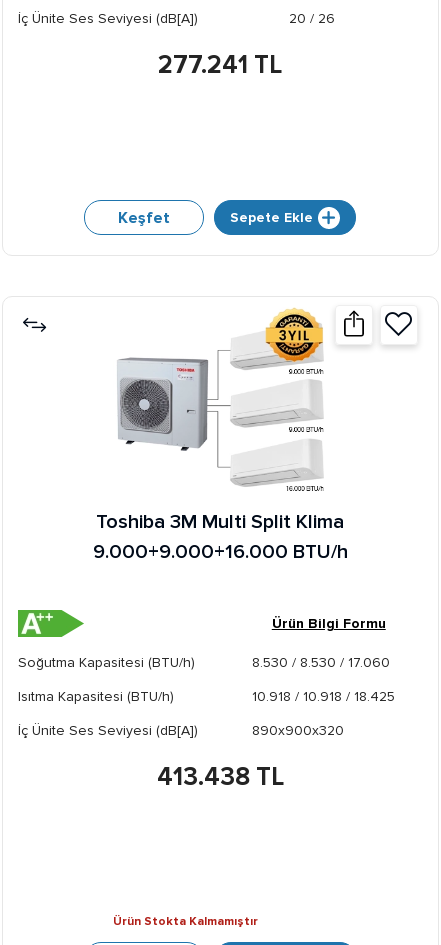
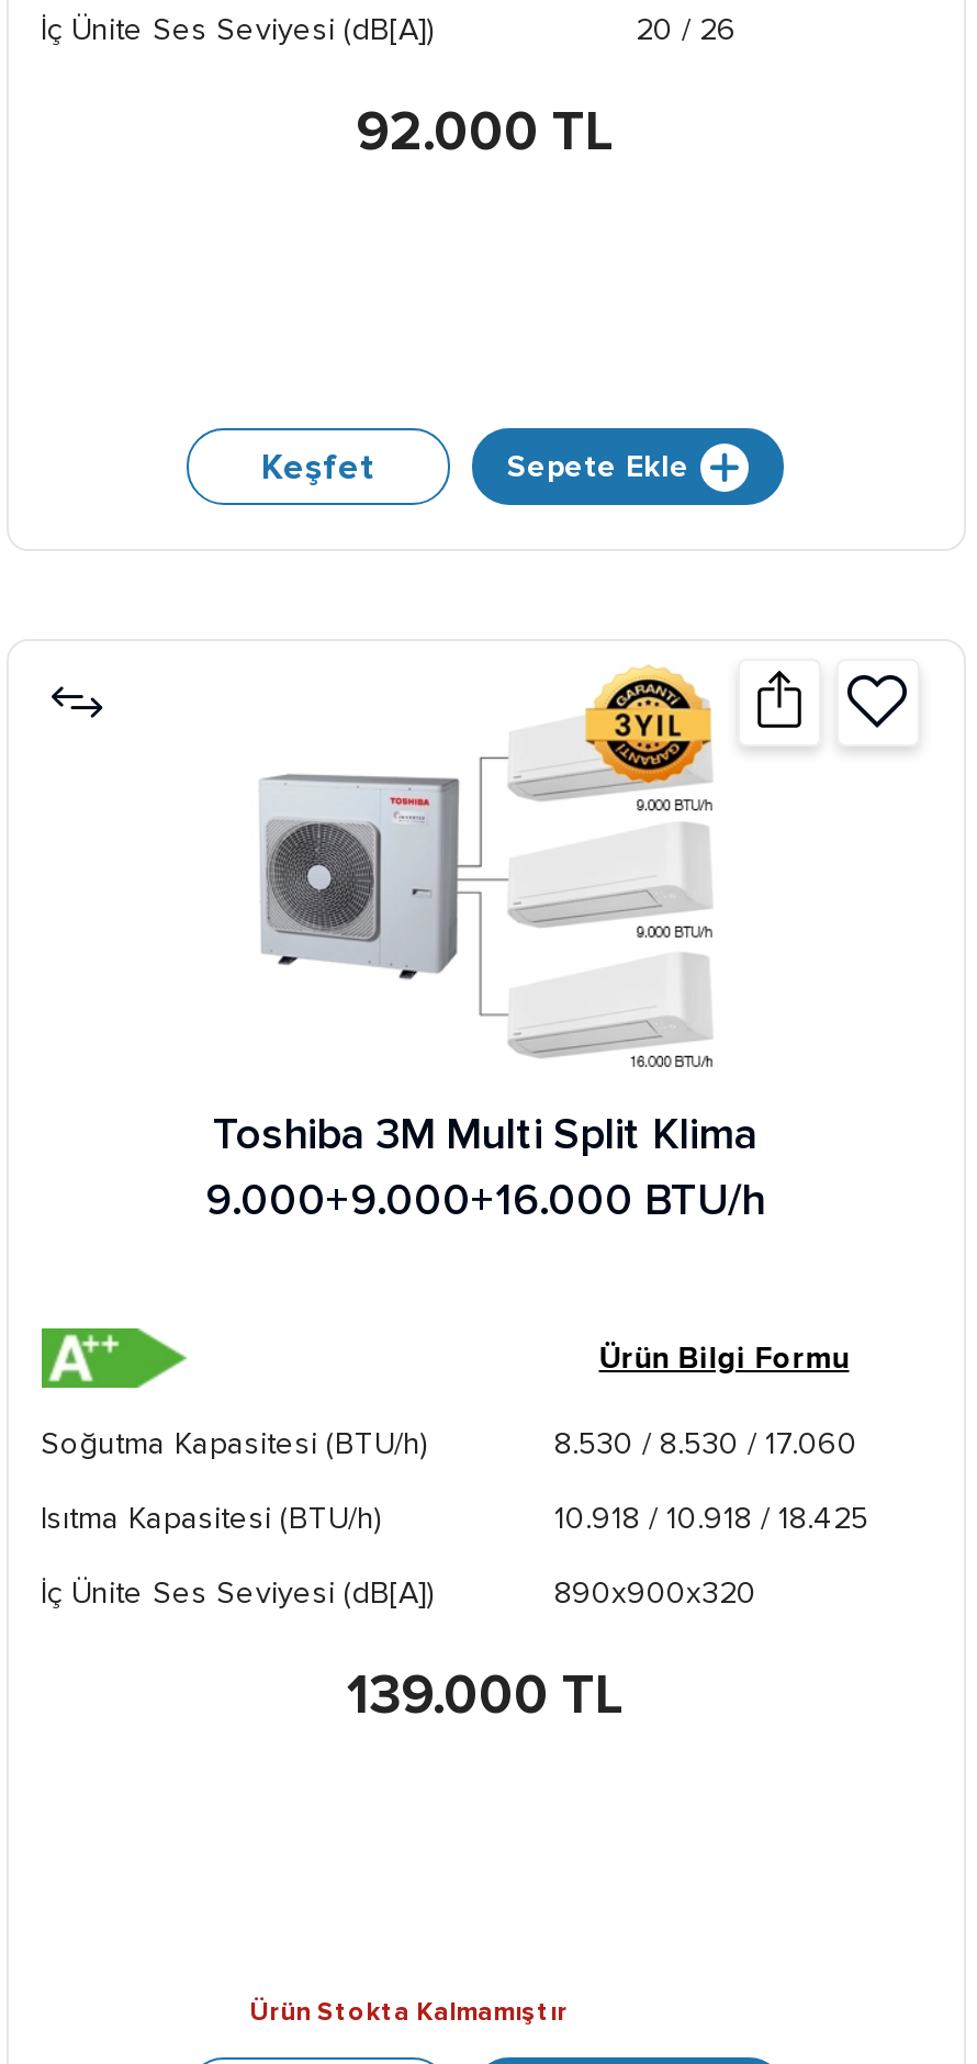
[158,50,282,80] 277.241 TL -> [357,99,614,165] 92.000 TL
[156,762,283,792] 413.438 TL -> [347,1662,624,1728] 139.000 TL

